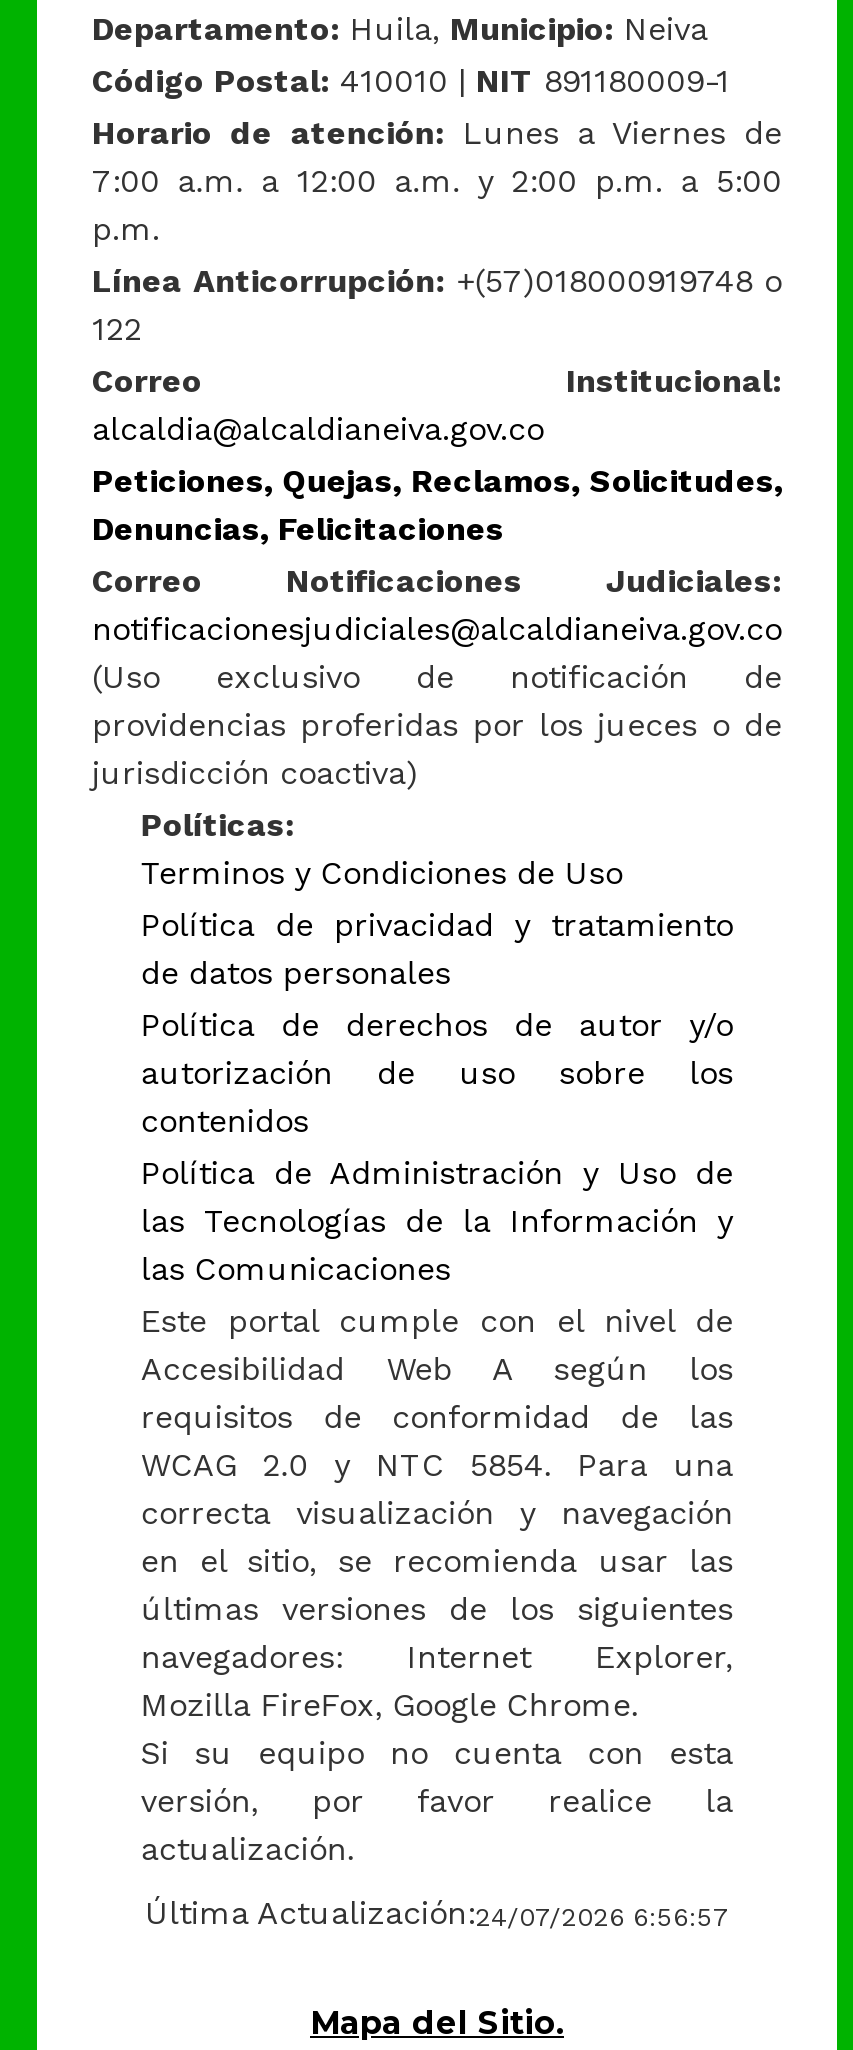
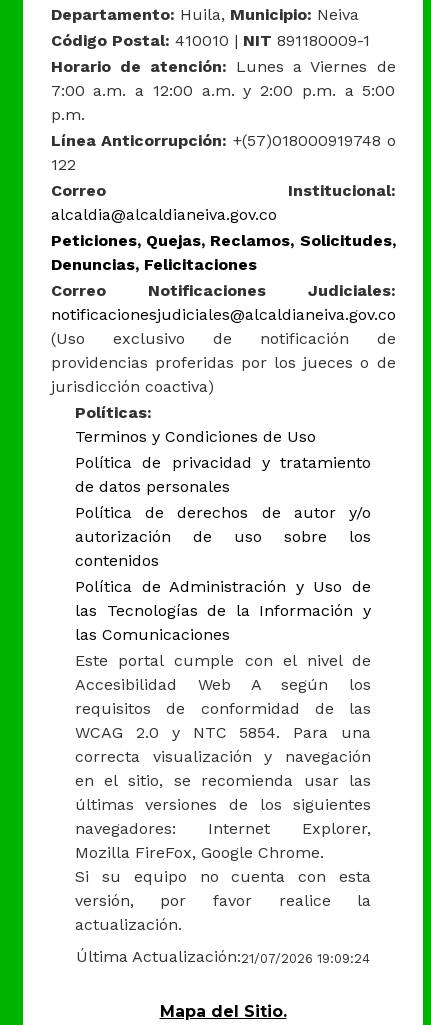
[145,1894,729,1932] Última Actualización:24/07/2026 6:56:57 -> [76,947,370,966] Última Actualización:21/07/2026 19:09:24

